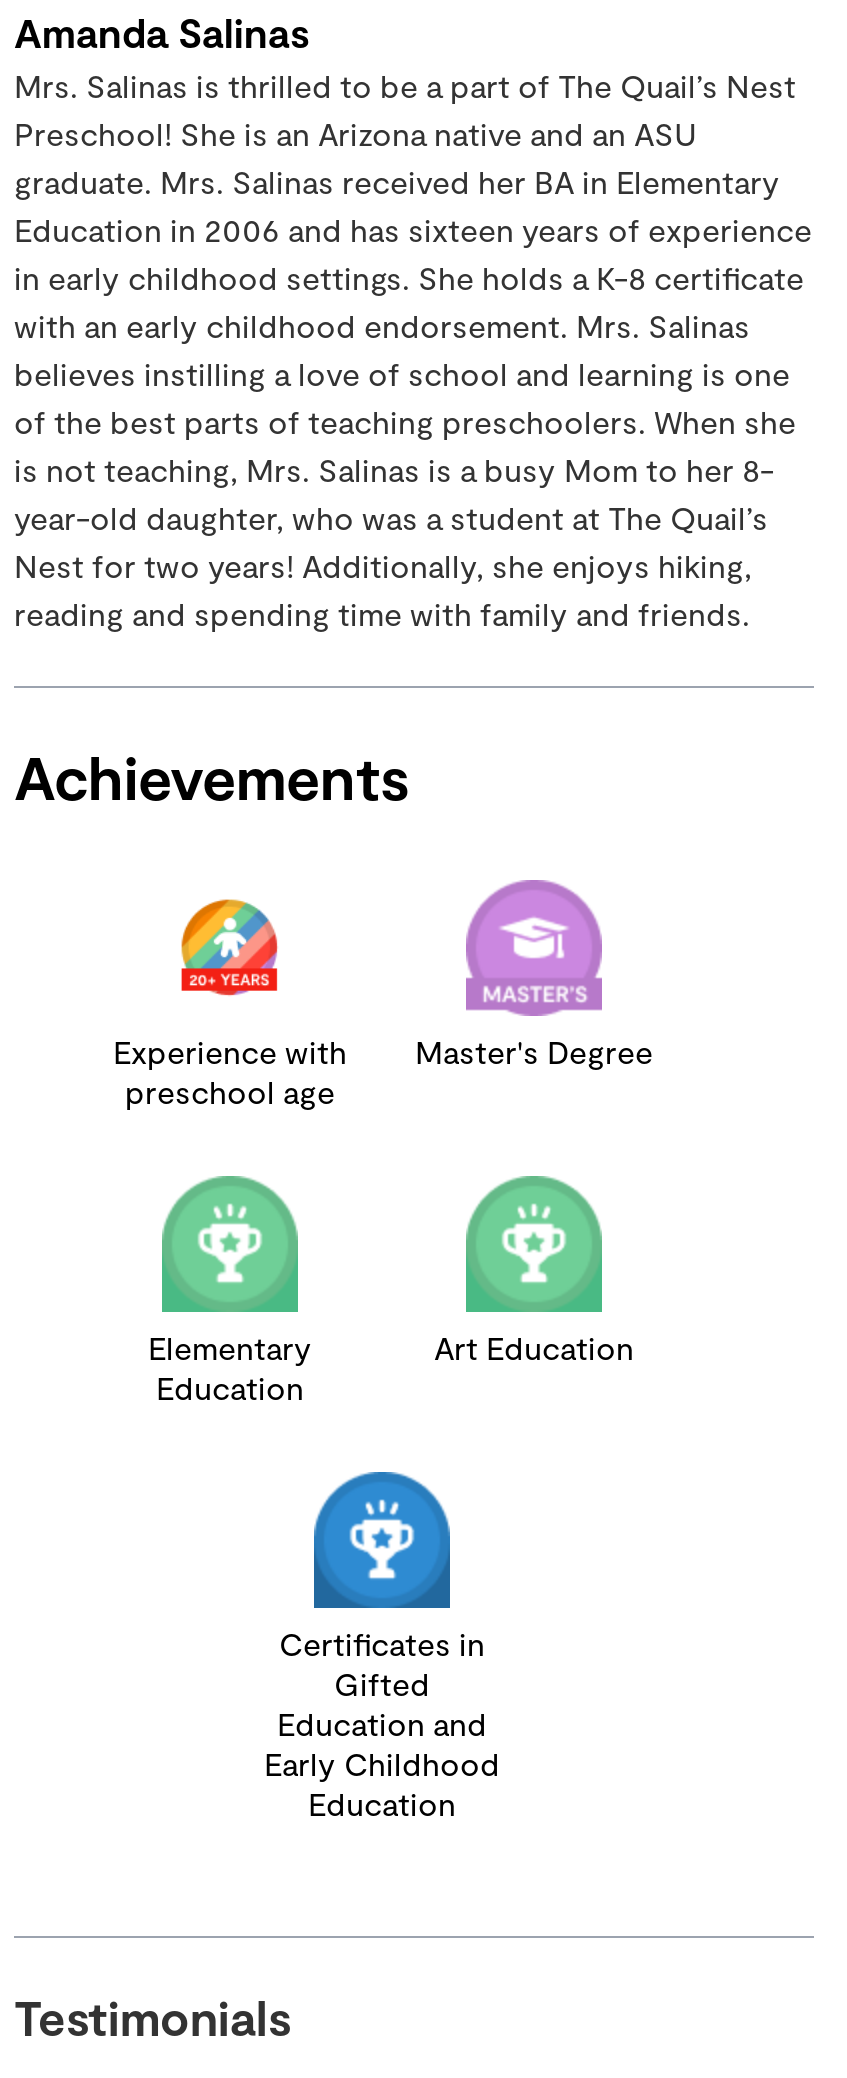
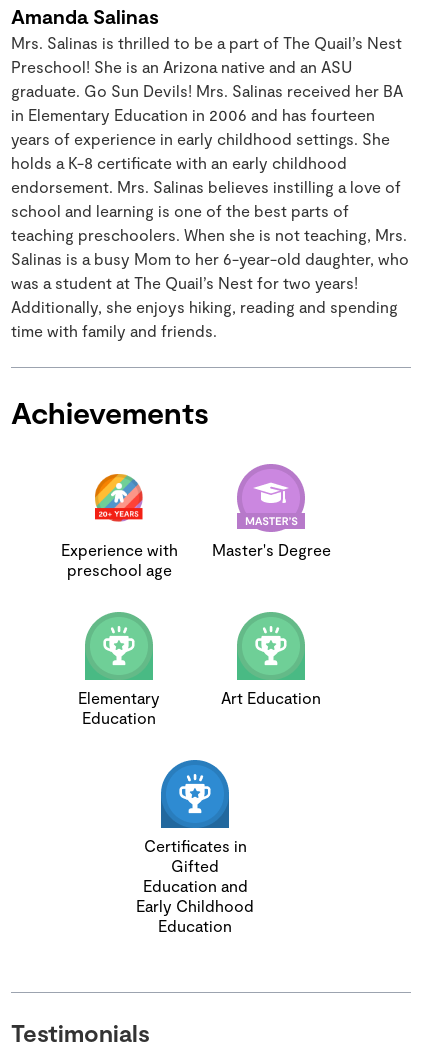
[14,161,812,631] graduate. Mrs. Salinas received her BA in Elementary | Education in 2006 and has sixteen years of experience | in early childhood settings. She holds a K-8 certificate | with an early childhood endorsement. Mrs. Salinas | believes instilling a love of school and learning is one | of the best parts of teaching preschoolers. When she | is not teaching, Mrs. Salinas is a busy Mom to her 8- | year-old daughter, who was a student at The Quail’s | Nest for two years! Additionally, she enjoys hiking, | reading and spending time with family and friends. -> [11,81,409,340] graduate. Go Sun Devils! Mrs. Salinas received her BA | in Elementary Education in 2006 and has fourteen | years of experience in early childhood settings. She | holds a K-8 certificate with an early childhood | endorsement. Mrs. Salinas believes instilling a love of | school and learning is one of the best parts of | teaching preschoolers. When she is not teaching, Mrs. | Salinas is a busy Mom to her 6-year-old daughter, who | was a student at The Quail’s Nest for two years! | Additionally, she enjoys hiking, reading and spending | time with family and friends.

